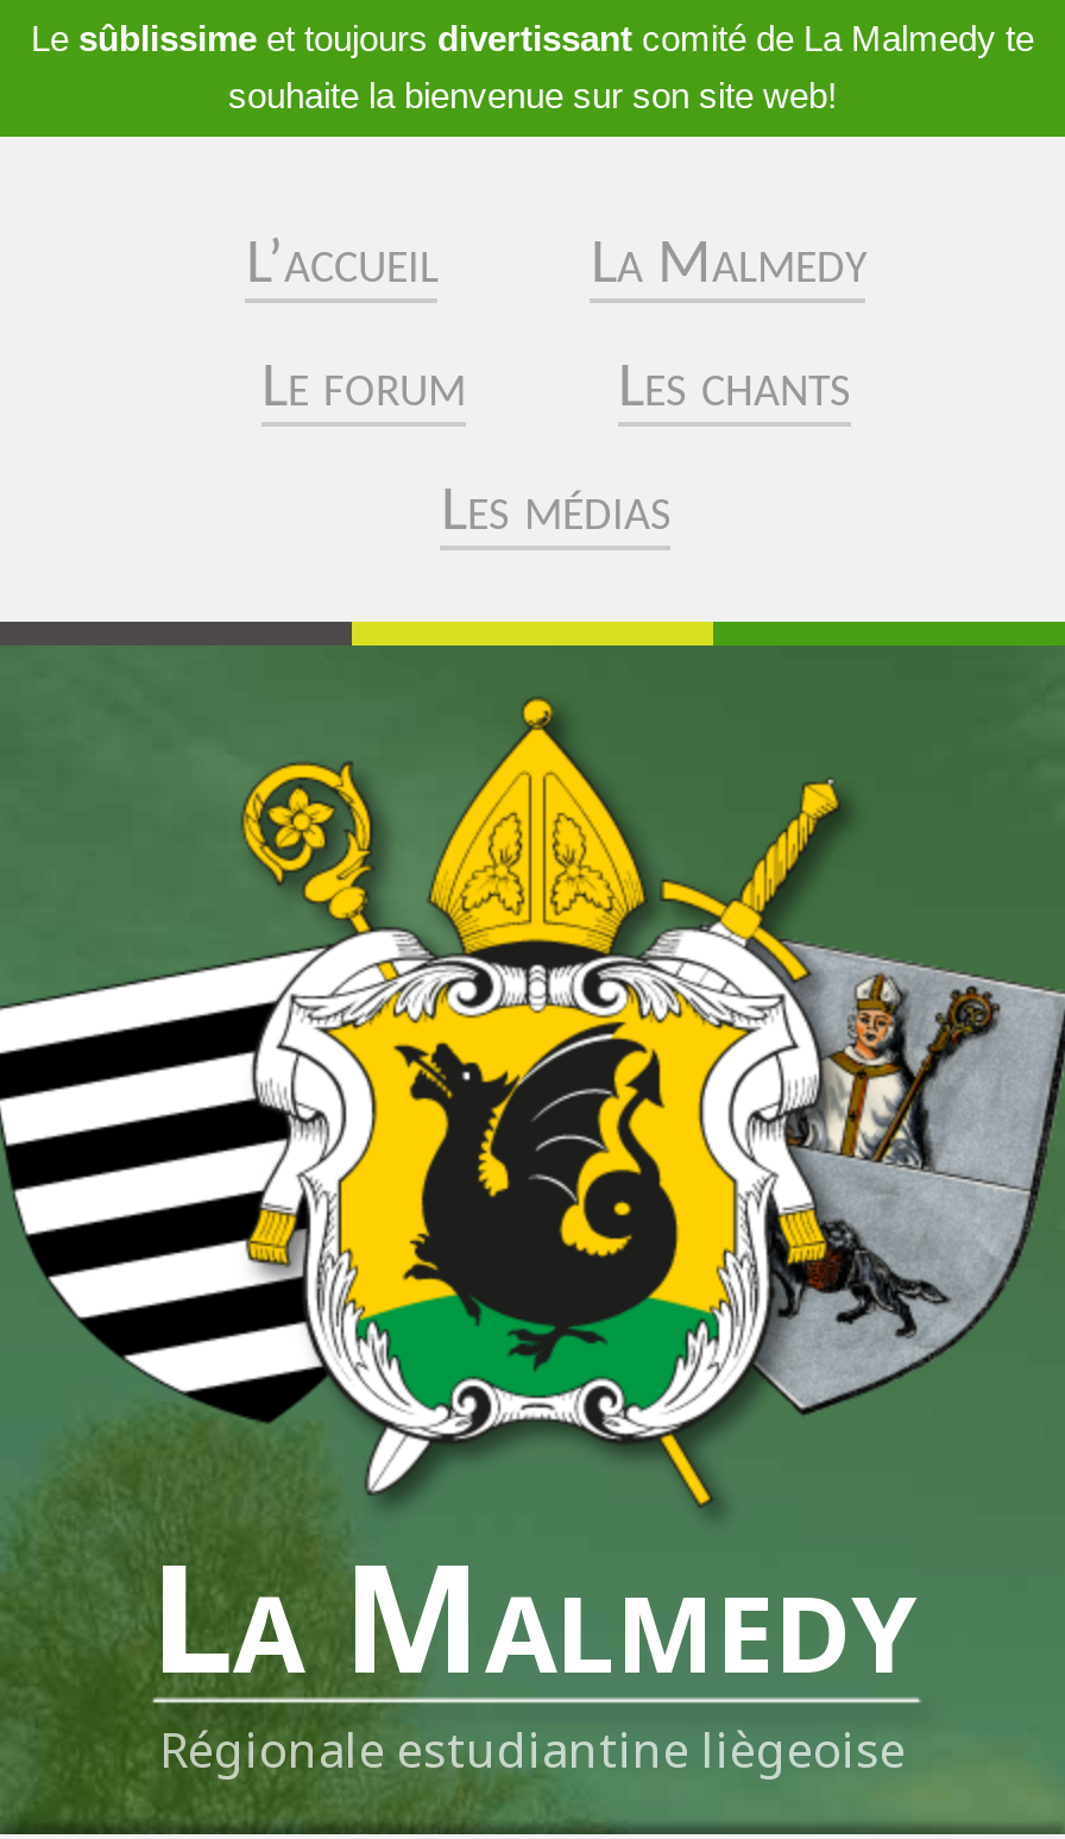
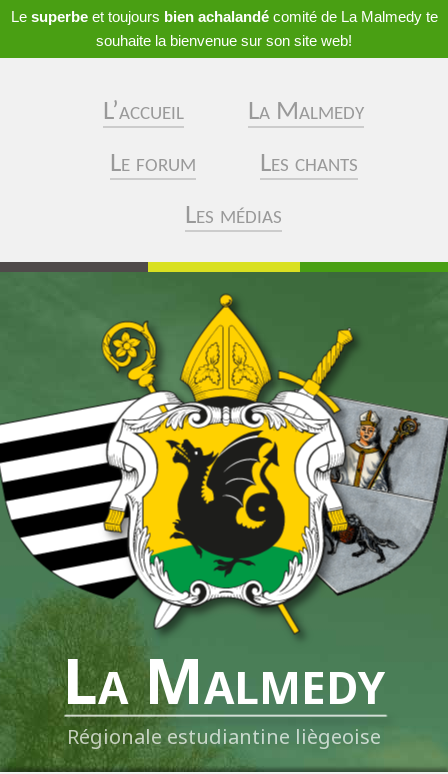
[31,18,1034,58] Le sûblissime et toujours divertissant comité de La Malmedy te -> [10,8,437,25] Le superbe et toujours bien achalandé comité de La Malmedy te

